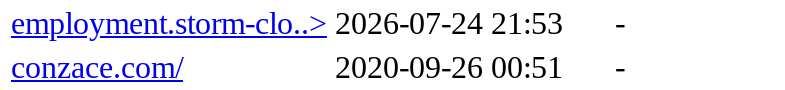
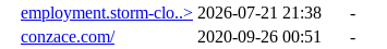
[11,6,563,40] employment.storm-clo..> 2026-07-24 21:53 -> [21,3,322,22] employment.storm-clo..> 2026-07-21 21:38

